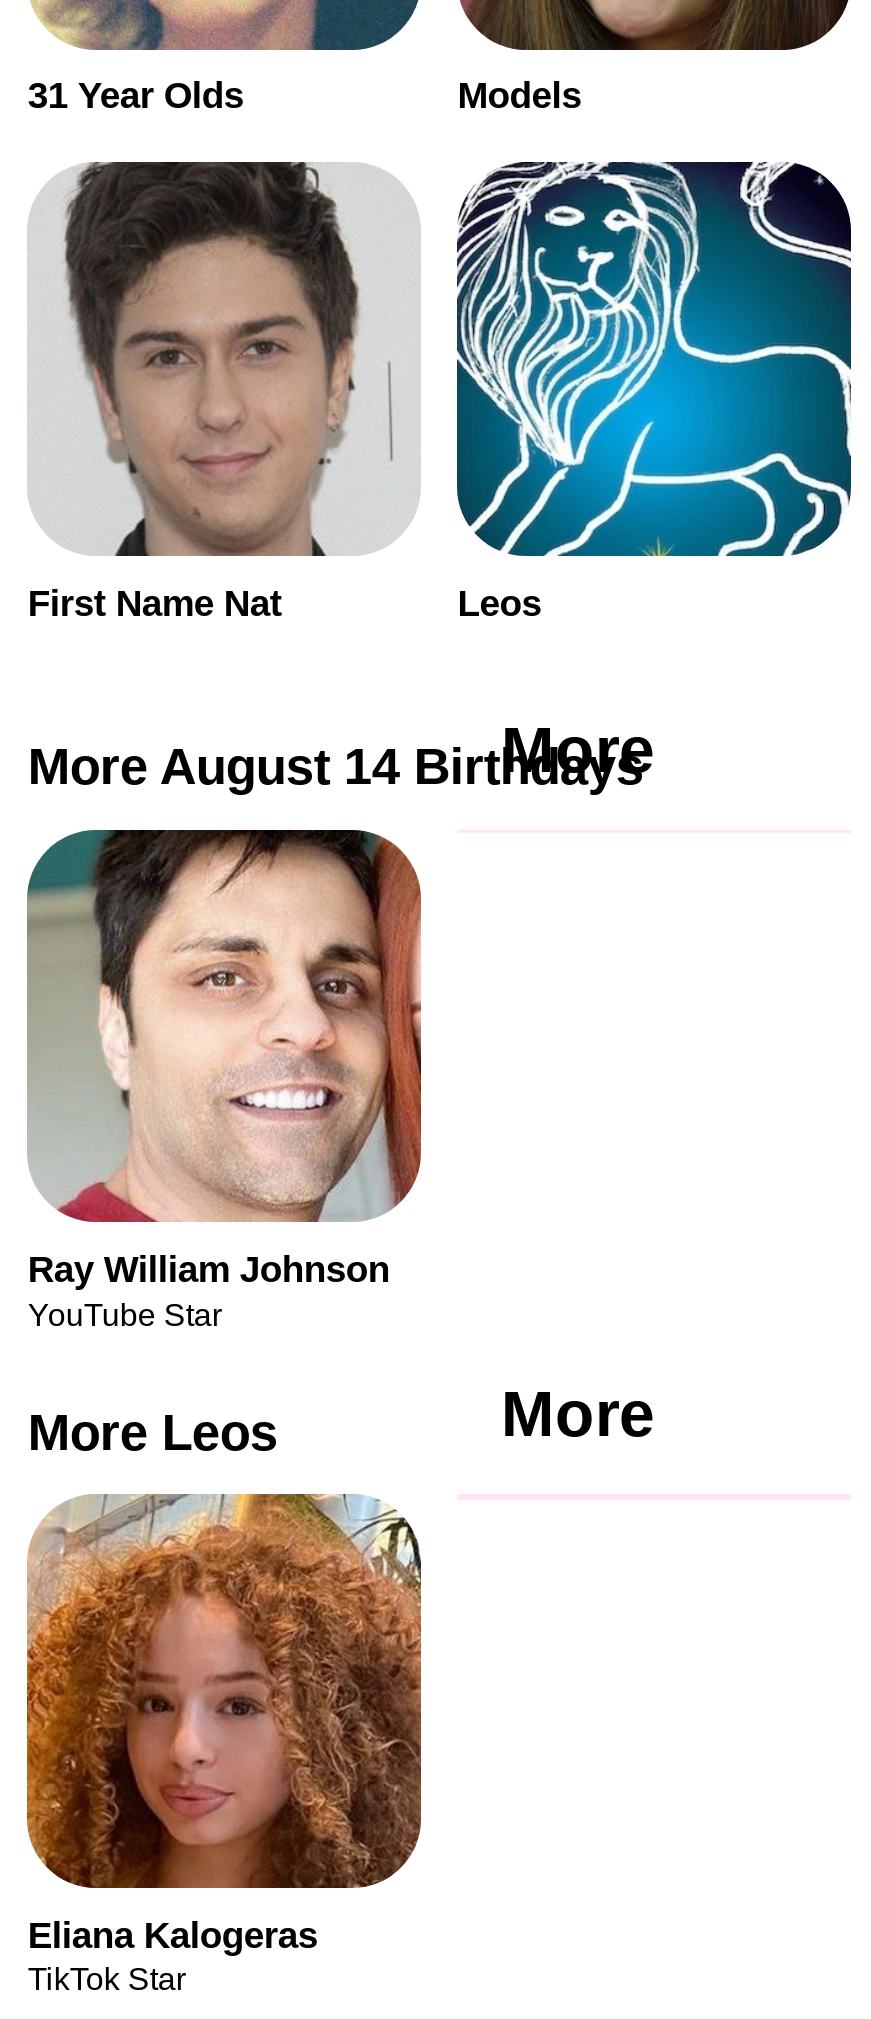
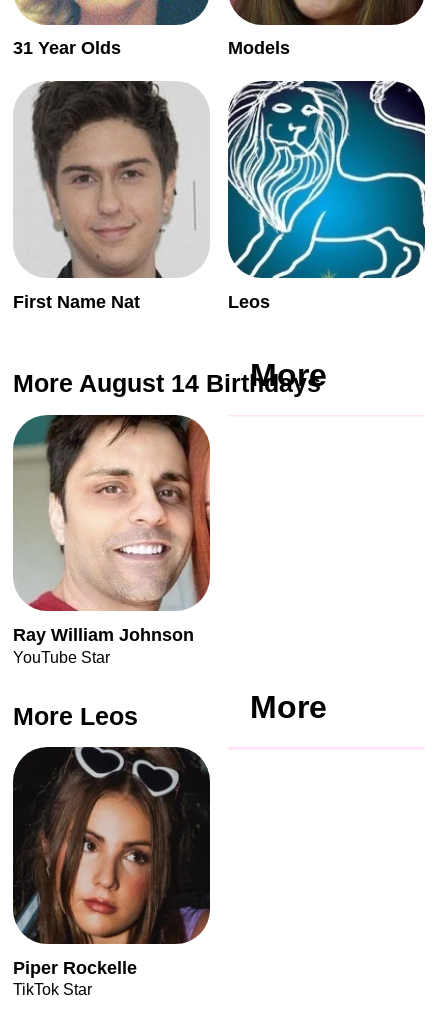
[25,1492,423,1955] [image] | Eliana Kalogeras -> [12,746,211,977] [image] | Piper Rockelle

